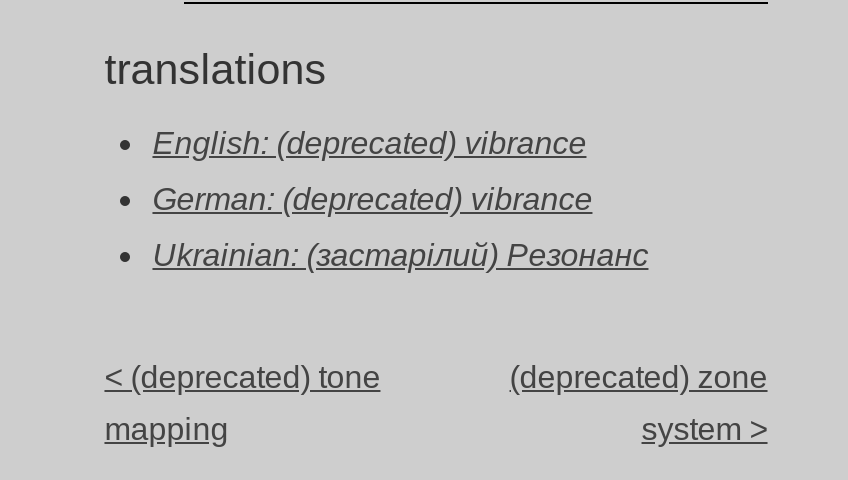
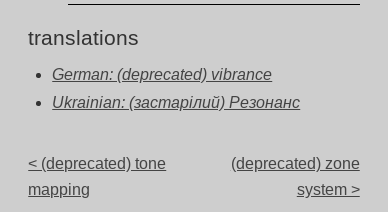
[152,126,586,160] English: (deprecated) vibrance -> none

